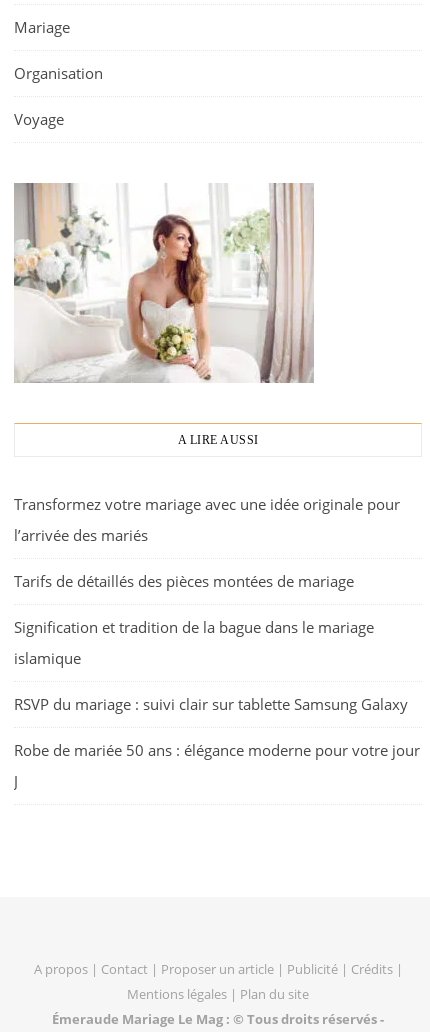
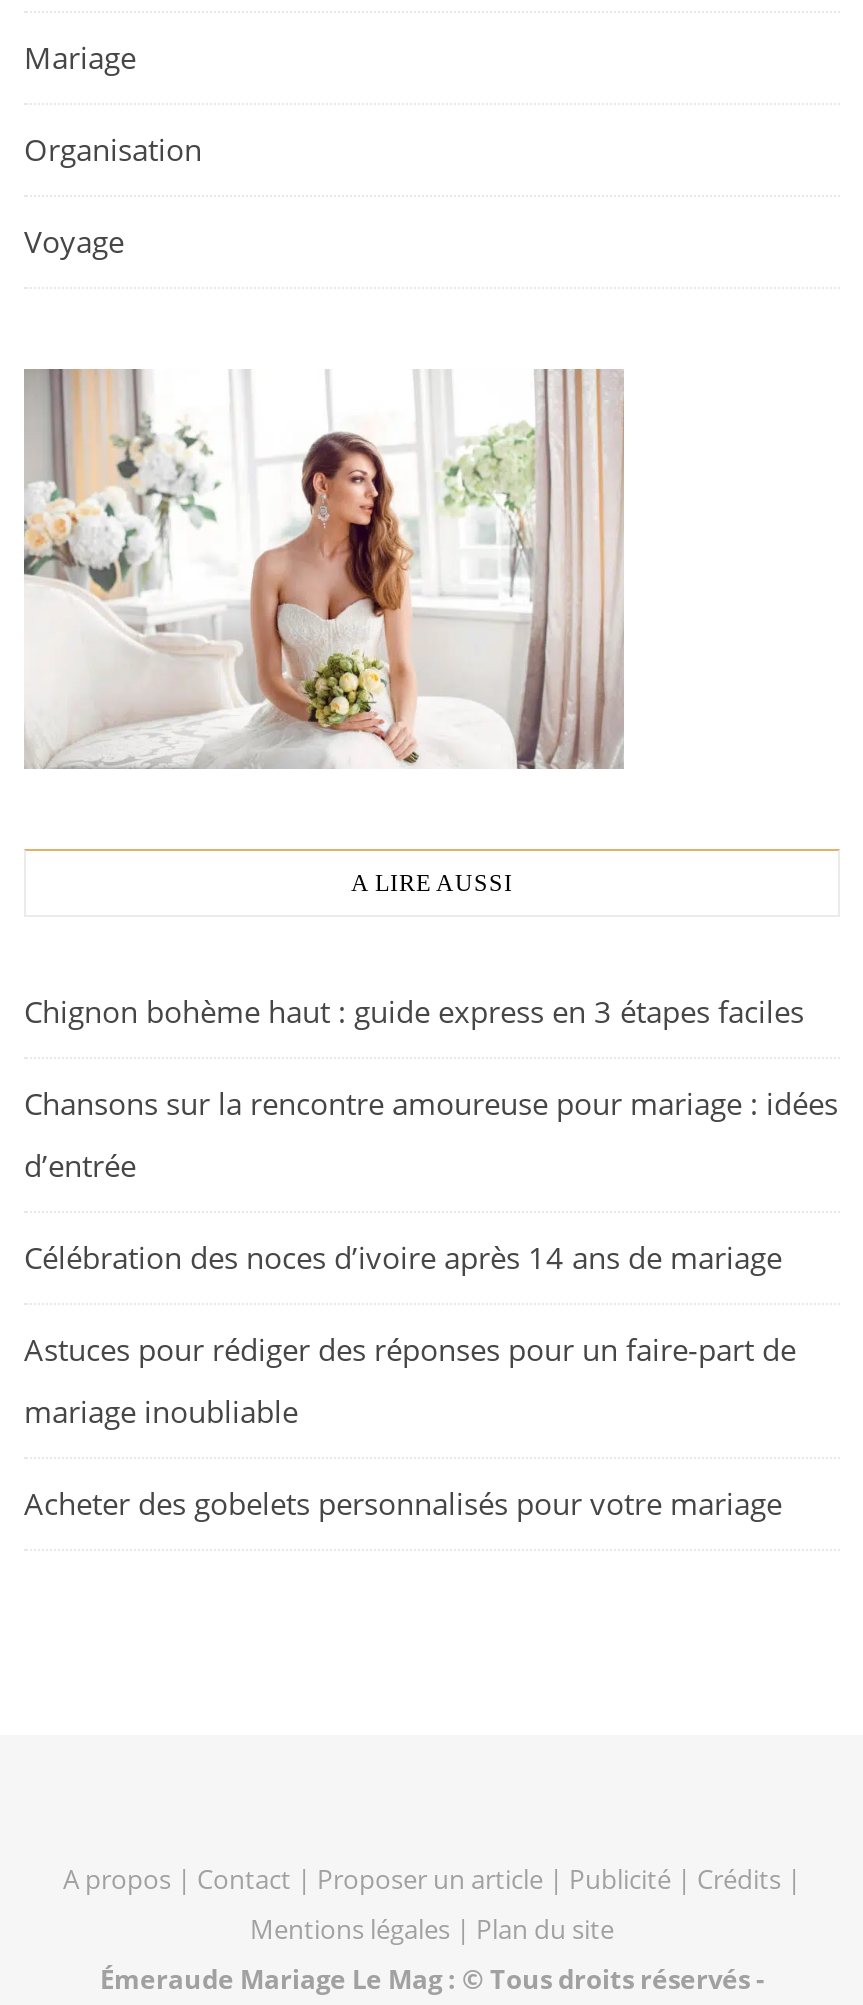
[14,494,420,791] Transformez votre mariage avec une idée originale pour | l’arrivée des mariés | Tarifs de détaillés des pièces montées de mariage | Signification et tradition de la bague dans le mariage | islamique | RSVP du mariage : suivi clair sur tablette Samsung Galaxy | Robe de mariée 50 ans : élégance moderne pour votre jour | J -> [24,991,838,1523] Chignon bohème haut : guide express en 3 étapes faciles | Chansons sur la rencontre amoureuse pour mariage : idées | d’entrée | Célébration des noces d’ivoire après 14 ans de mariage | Astuces pour rédiger des réponses pour un faire-part de | mariage inoubliable | Acheter des gobelets personnalisés pour votre mariage

